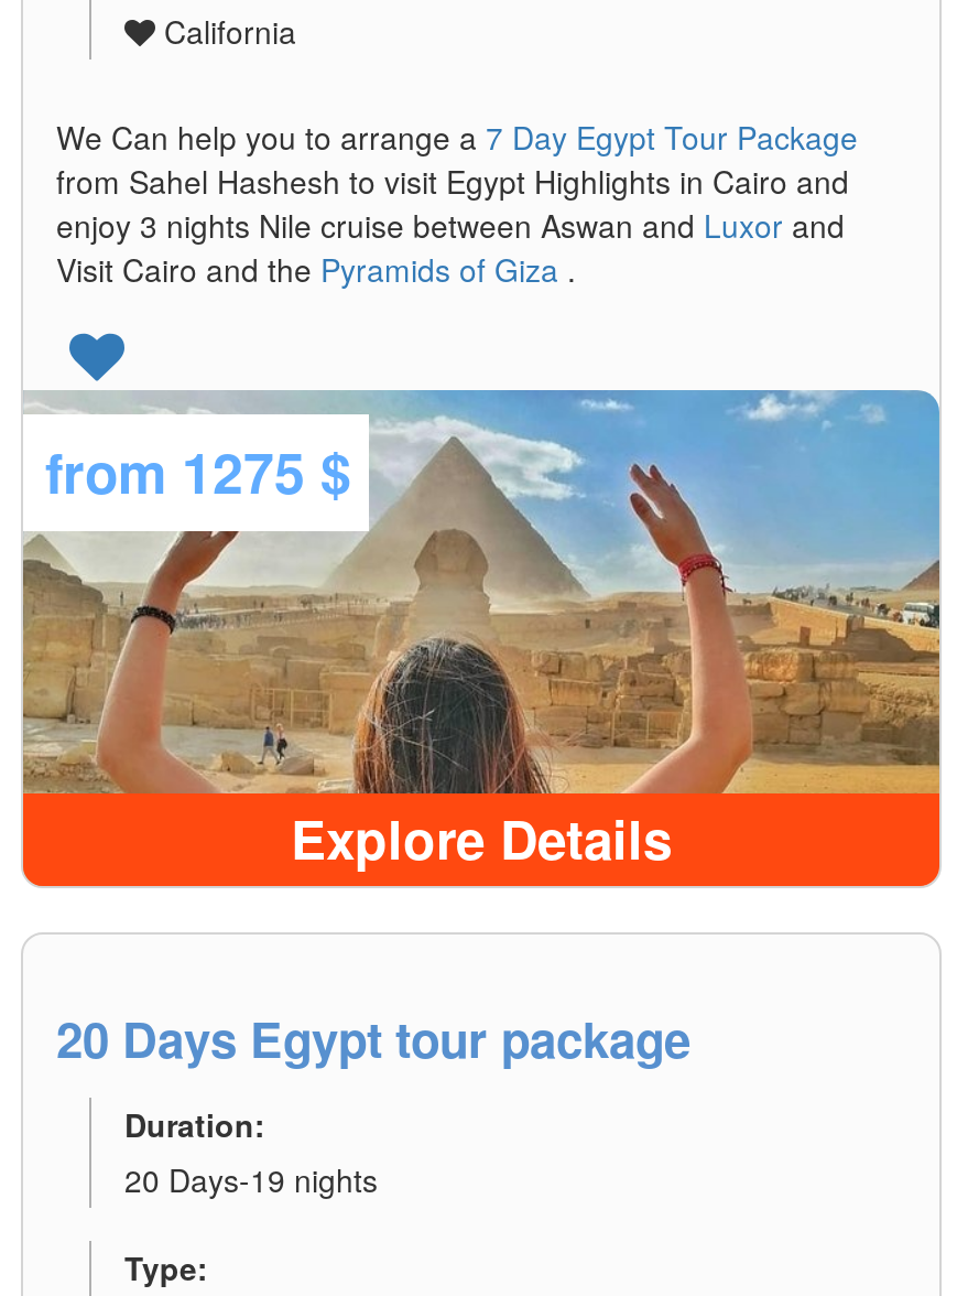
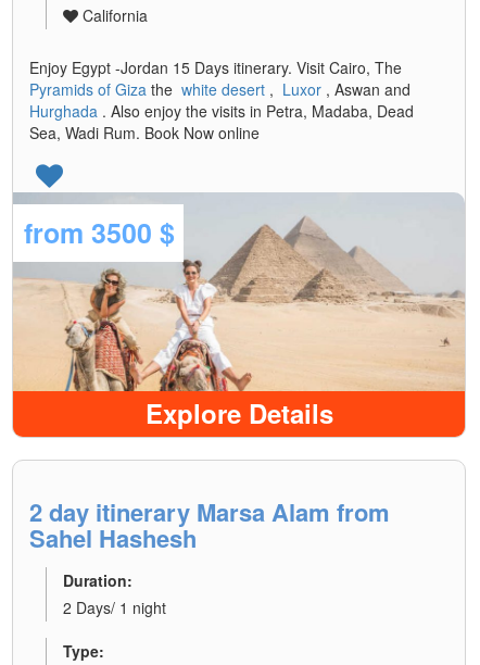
[56,115,858,291] We Can help you to arrange a 7 Day Egypt Tour Package | from Sahel Hashesh to visit Egypt Highlights in Cairo and | enjoy 3 nights Nile cruise between Aswan and Luxor and | Visit Cairo and the Pyramids of Giza. -> [29,57,415,143] Enjoy Egypt -Jordan 15 Days itinerary. Visit Cairo, The | Pyramids of Giza the white desert, Luxor, Aswan and | Hurghada. Also enjoy the visits in Petra, Madaba, Dead | Sea, Wadi Rum. Book Now online
[21,390,942,796] [image] | from 1275 $ -> [13,193,465,392] [image] | from 3500 $
[56,1003,690,1073] 20 Days Egypt tour package -> [29,494,390,555] 2 day itinerary Marsa Alam from | Sahel Hashesh
[124,1157,378,1201] 20 Days-19 nights -> [63,597,166,618] 2 Days/ 1 night

